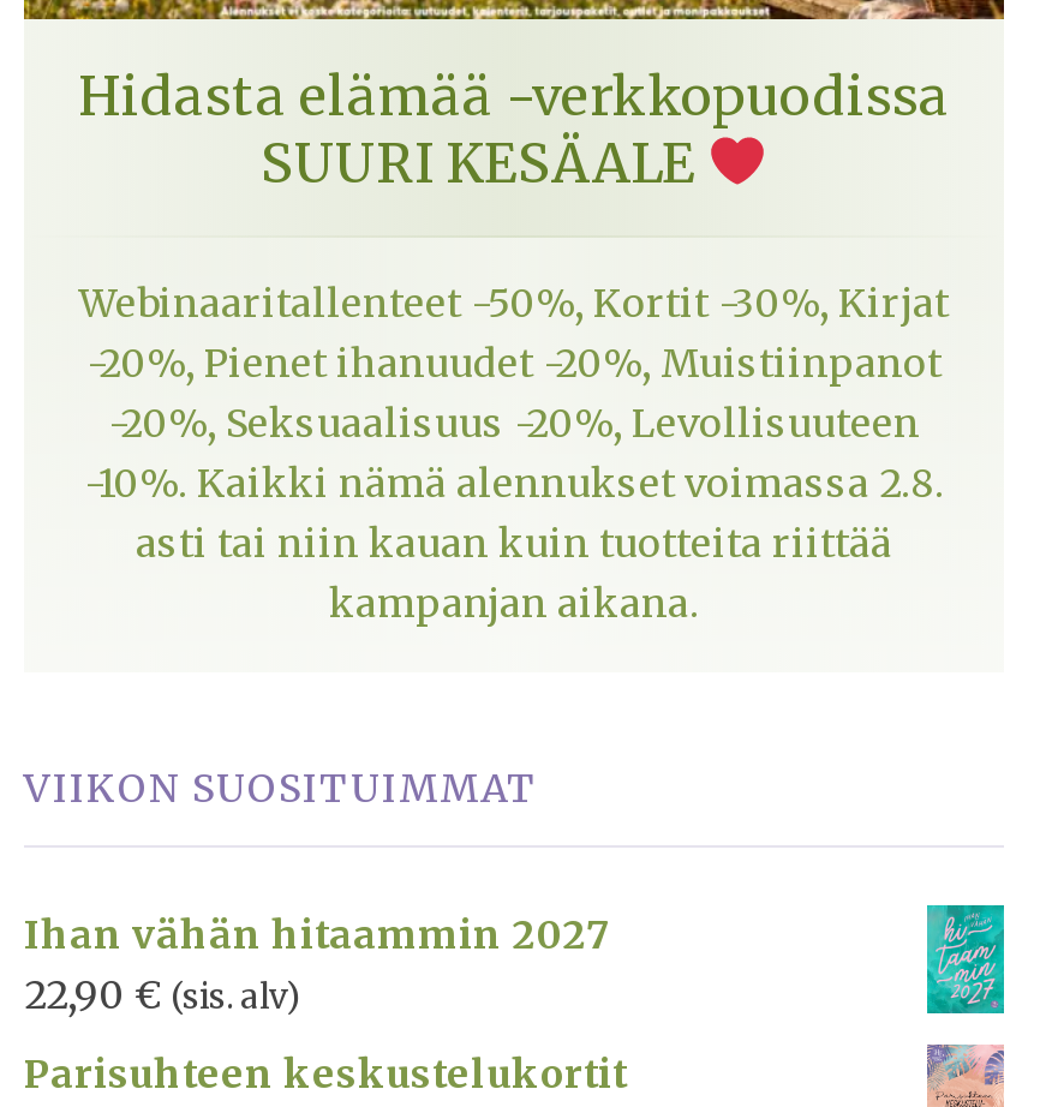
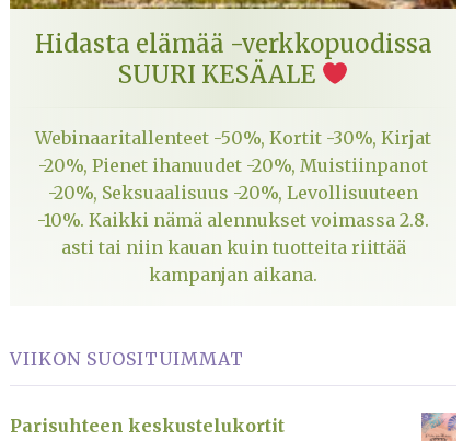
[24,909,610,1017] Ihan vähän hitaammin 2027 | 22,90 € (sis. alv) -> none
[925,903,1006,1016] [image] -> none

